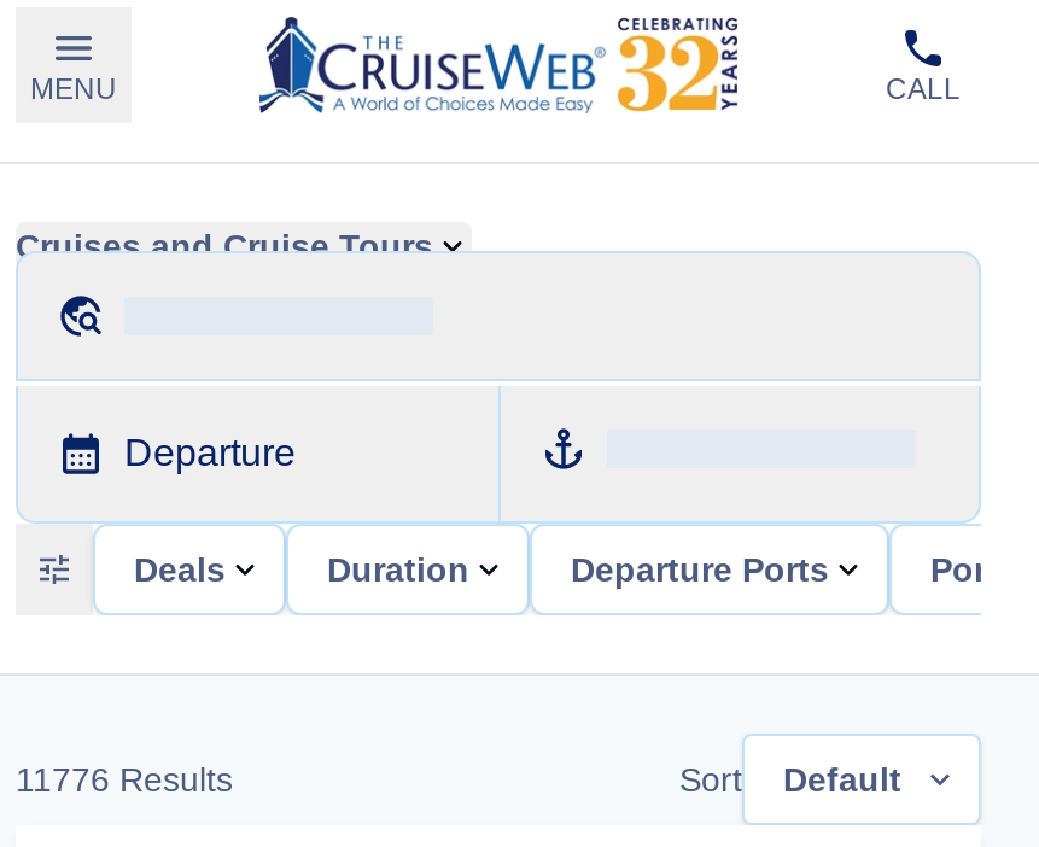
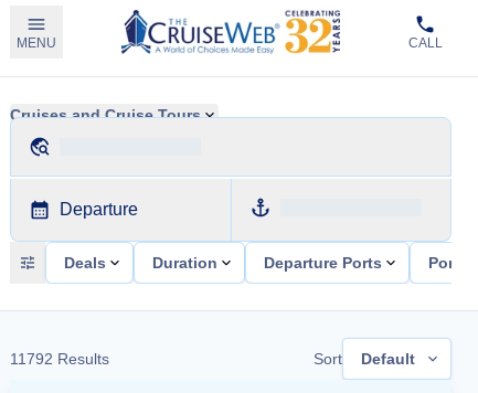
[16,760,233,799] 11776 Results -> [10,350,109,368] 11792 Results

